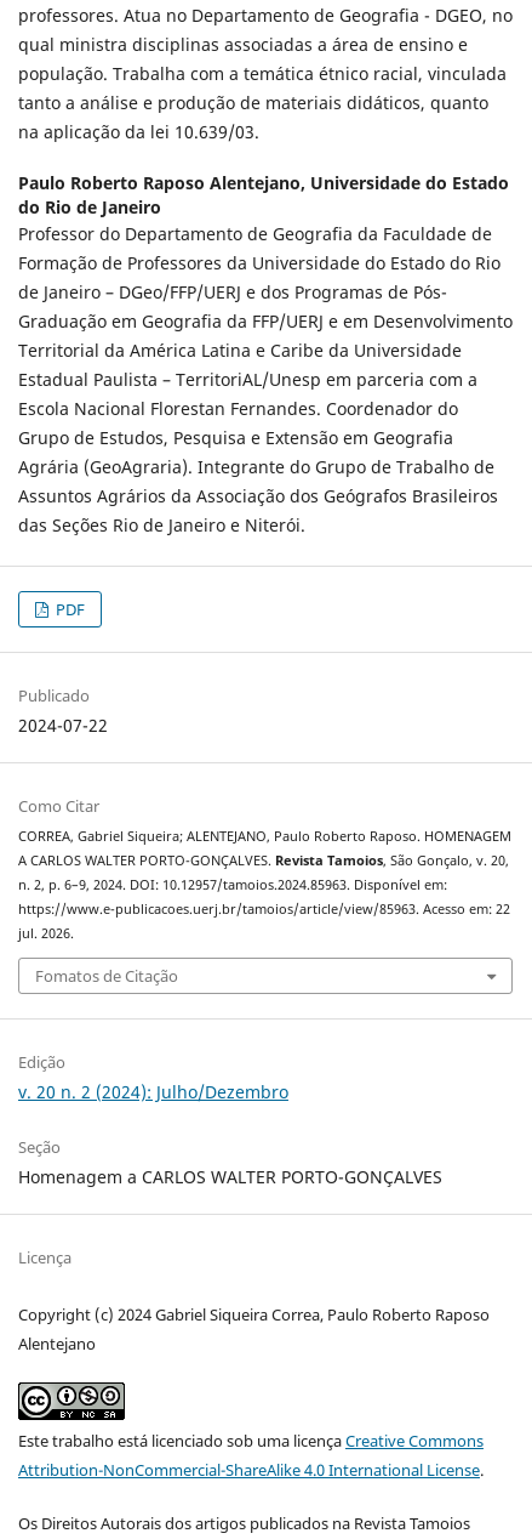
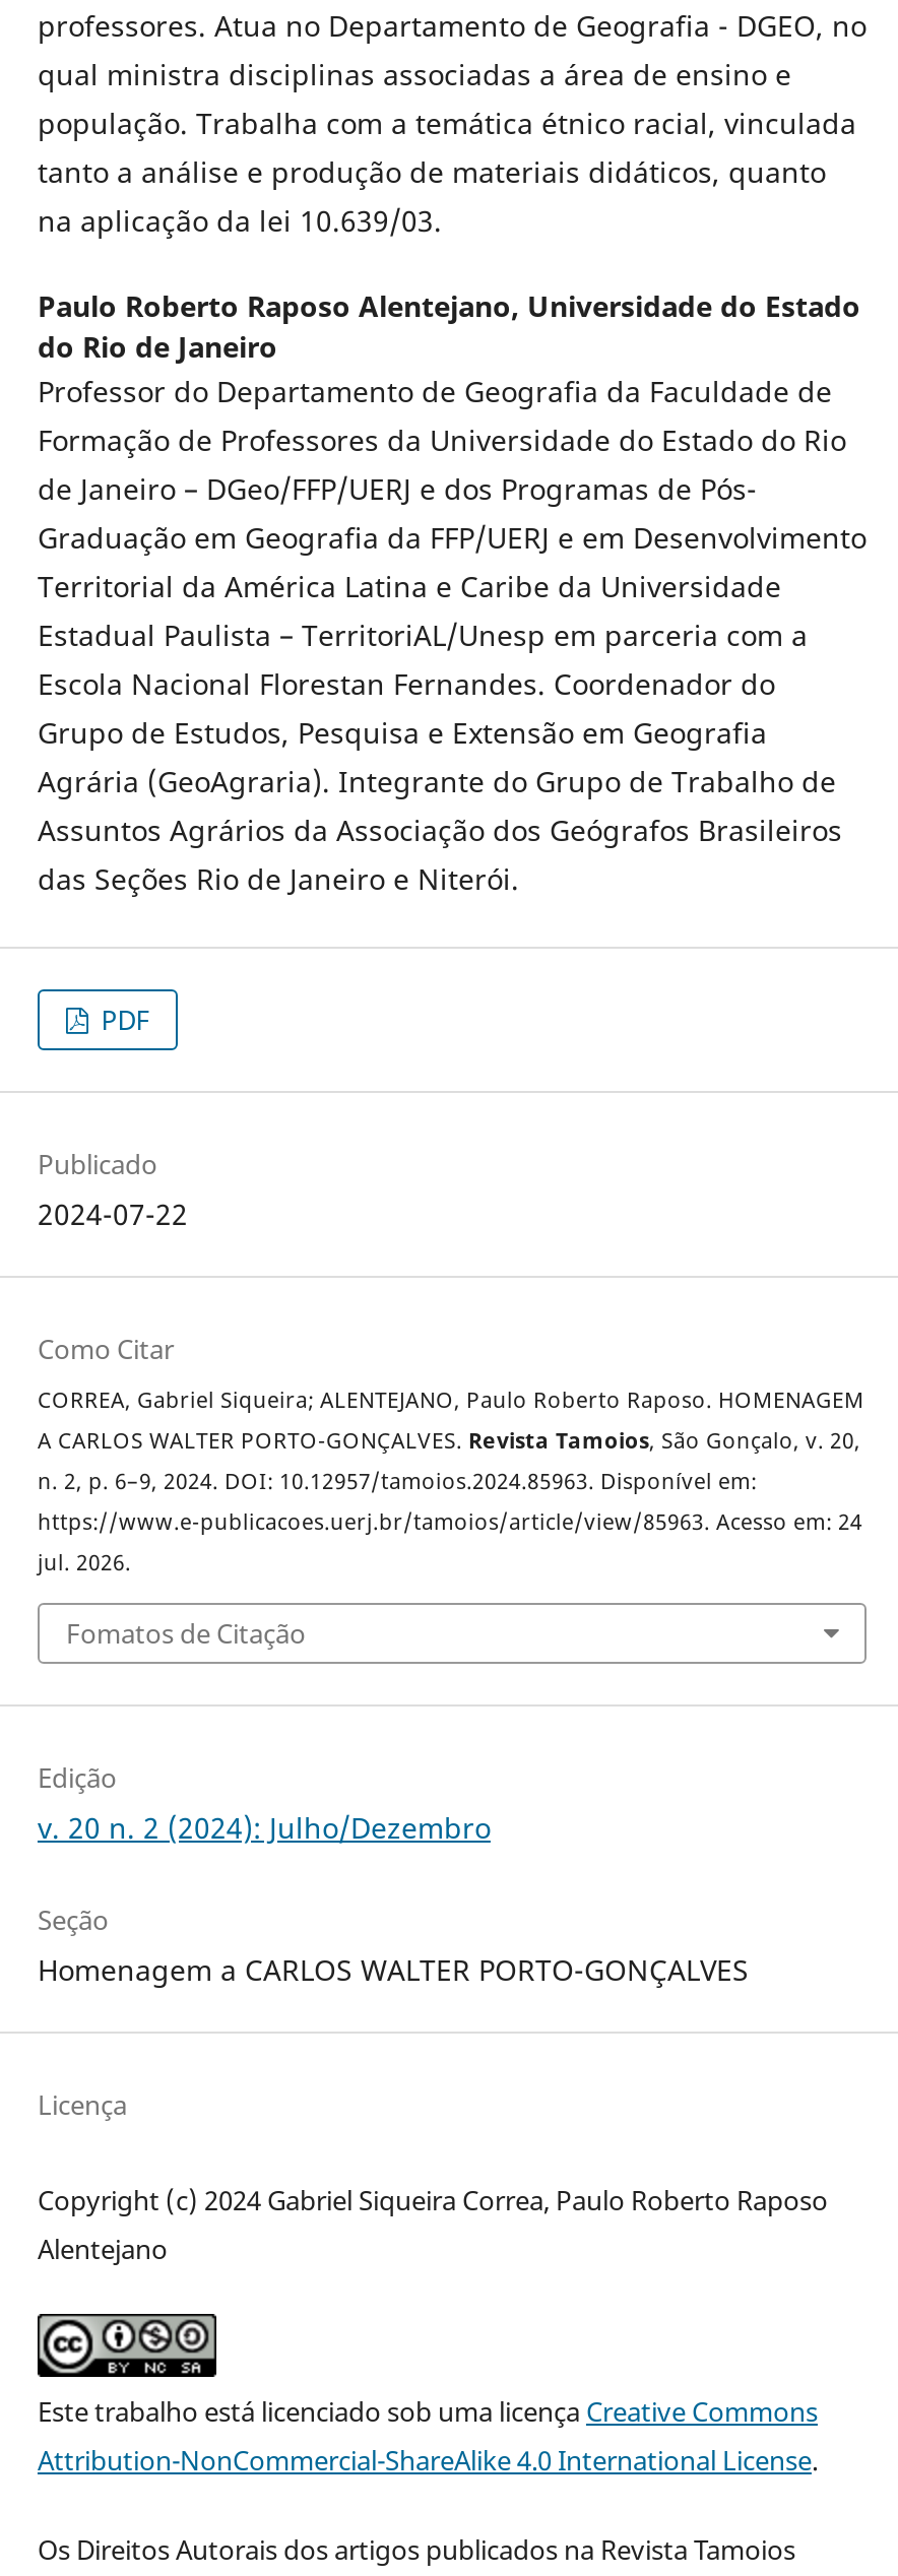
[18,900,510,917] https://www.e-publicacoes.uerj.br/tamoios/article/view/85963. Acesso em: 22 -> [38,1507,862,1535] https://www.e-publicacoes.uerj.br/tamoios/article/view/85963. Acesso em: 24

